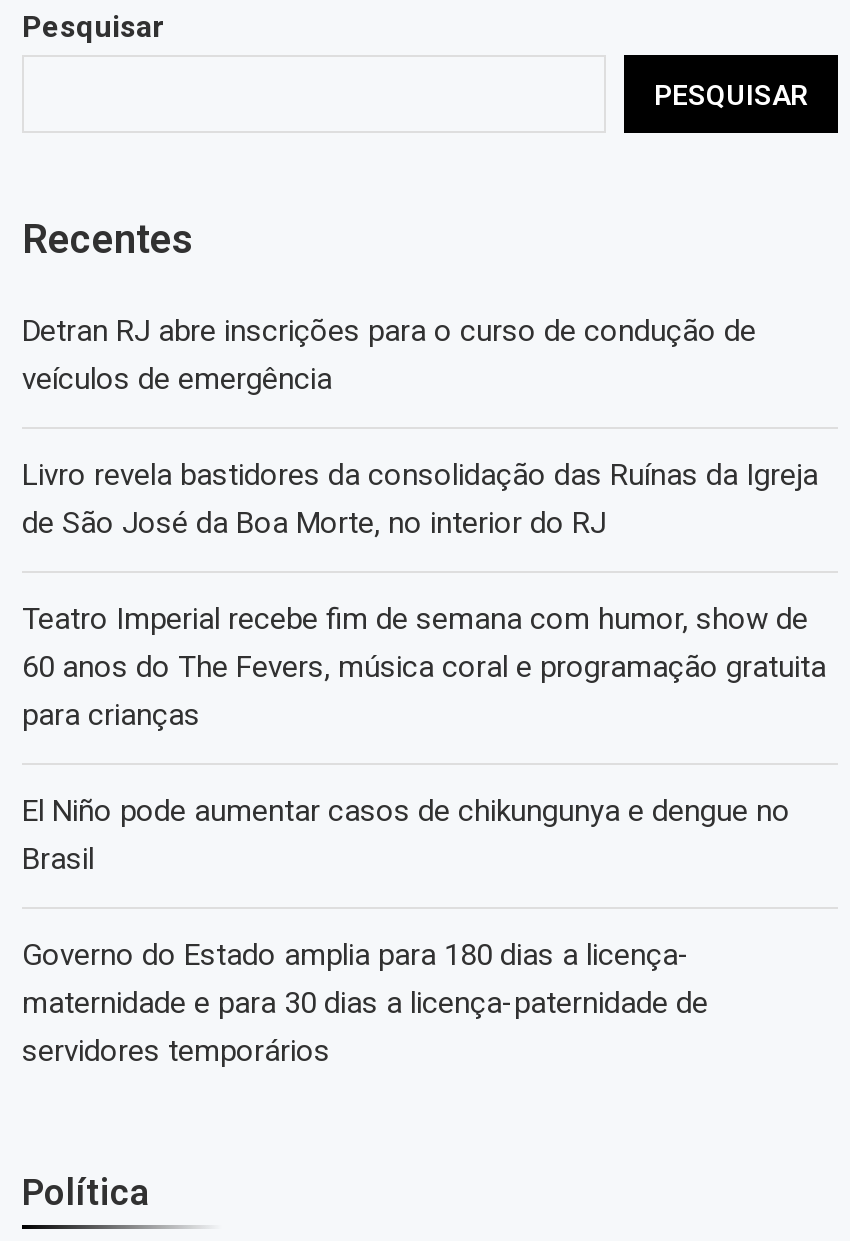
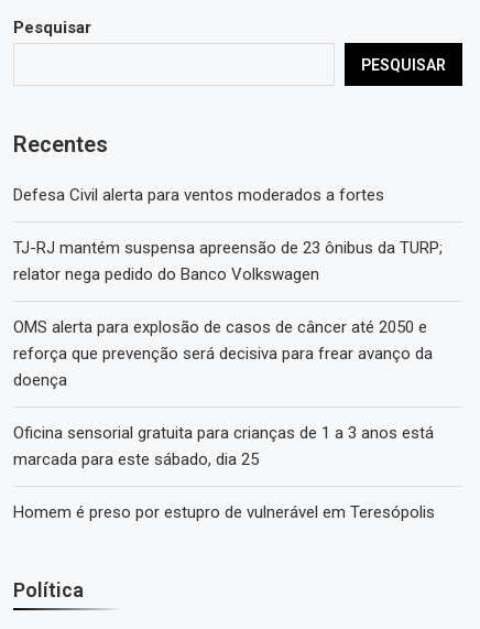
[22,313,756,397] Detran RJ abre inscrições para o curso de condução de | veículos de emergência -> [13,185,384,205] Defesa Civil alerta para ventos moderados a fortes
[22,457,818,541] Livro revela bastidores da consolidação das Ruínas da Igreja | de São José da Boa Morte, no interior do RJ -> [13,238,443,284] TJ-RJ mantém suspensa apreensão de 23 ônibus da TURP; | relator nega pedido do Banco Volkswagen
[22,601,826,733] Teatro Imperial recebe fim de semana com humor, show de | 60 anos do The Fevers, música coral e programação gratuita | para crianças -> [13,317,433,390] OMS alerta para explosão de casos de câncer até 2050 e | reforça que prevenção será decisiva para frear avanço da | doença
[22,793,790,877] El Niño pode aumentar casos de chikungunya e dengue no | Brasil -> [13,423,434,469] Oficina sensorial gratuita para crianças de 1 a 3 anos está | marcada para este sábado, dia 25
[22,937,708,1069] Governo do Estado amplia para 180 dias a licença- | maternidade e para 30 dias a licença-paternidade de | servidores temporários -> [13,502,435,522] Homem é preso por estupro de vulnerável em Teresópolis

